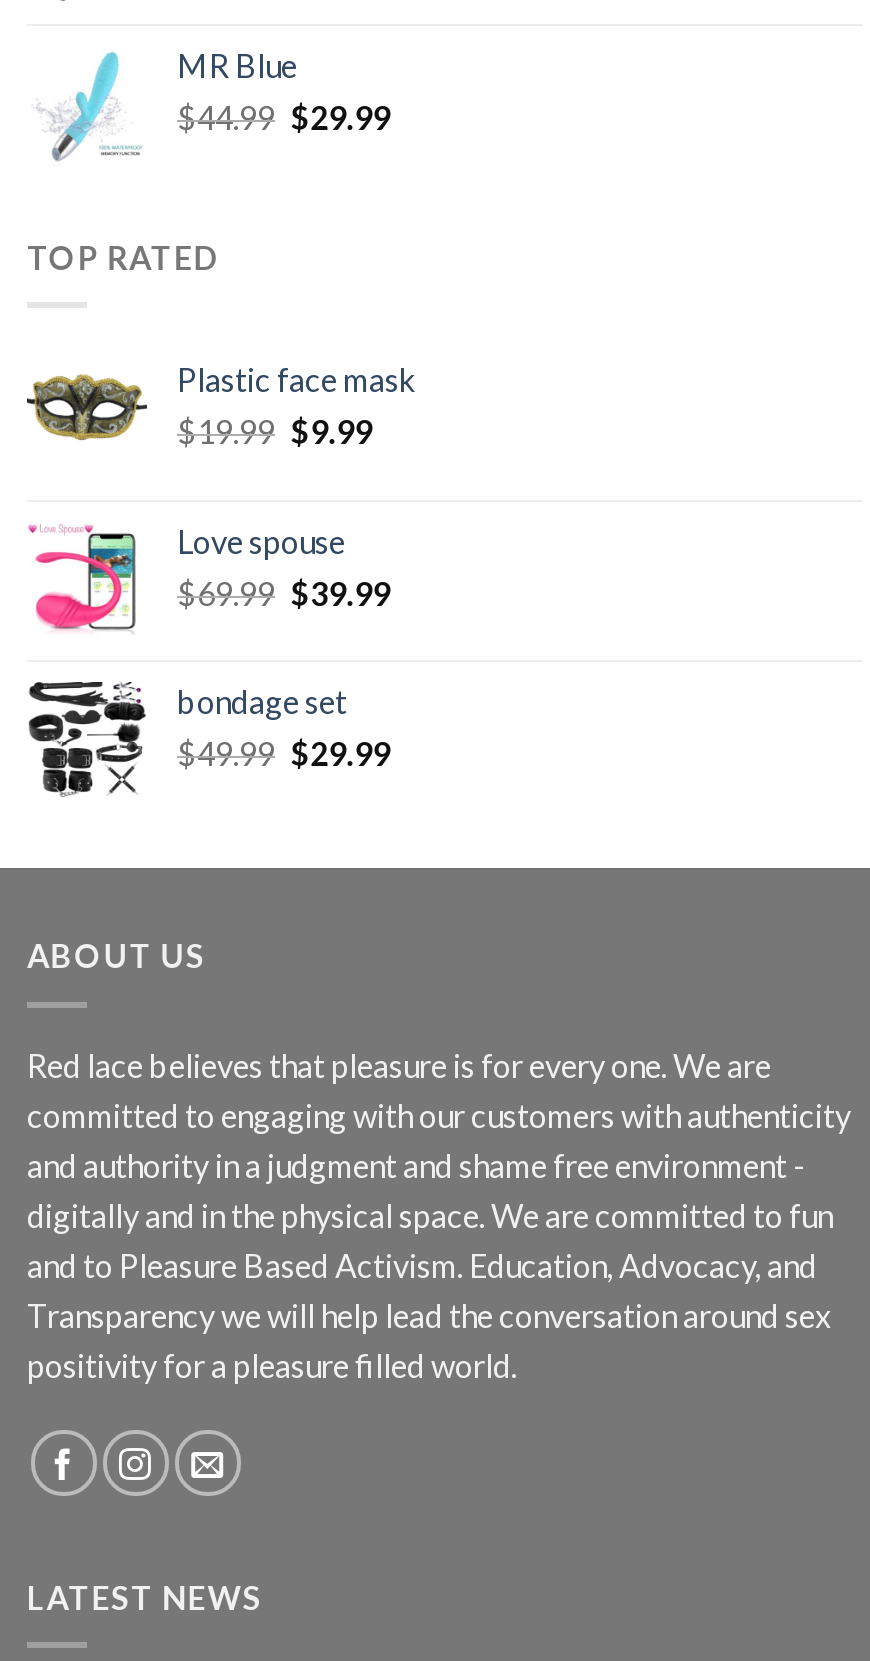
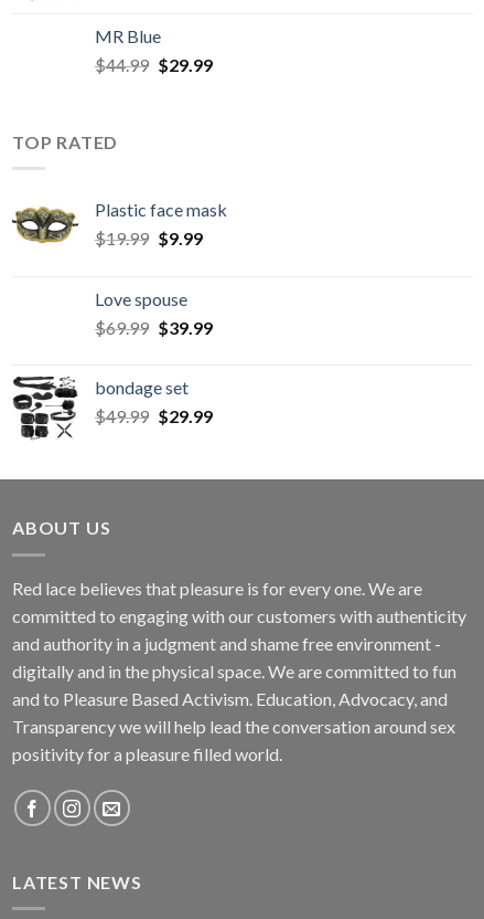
[37,50,143,162] [image] -> none
[27,524,137,632] [image] -> none

